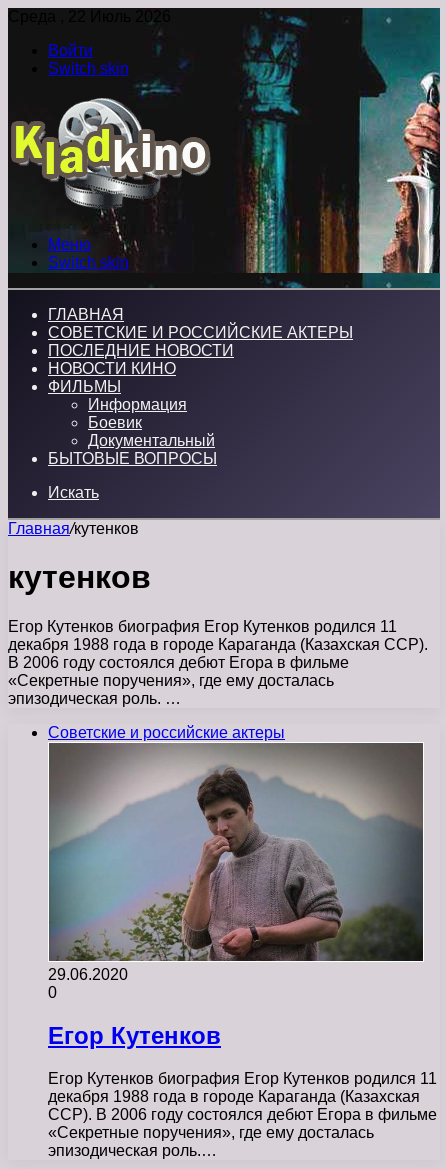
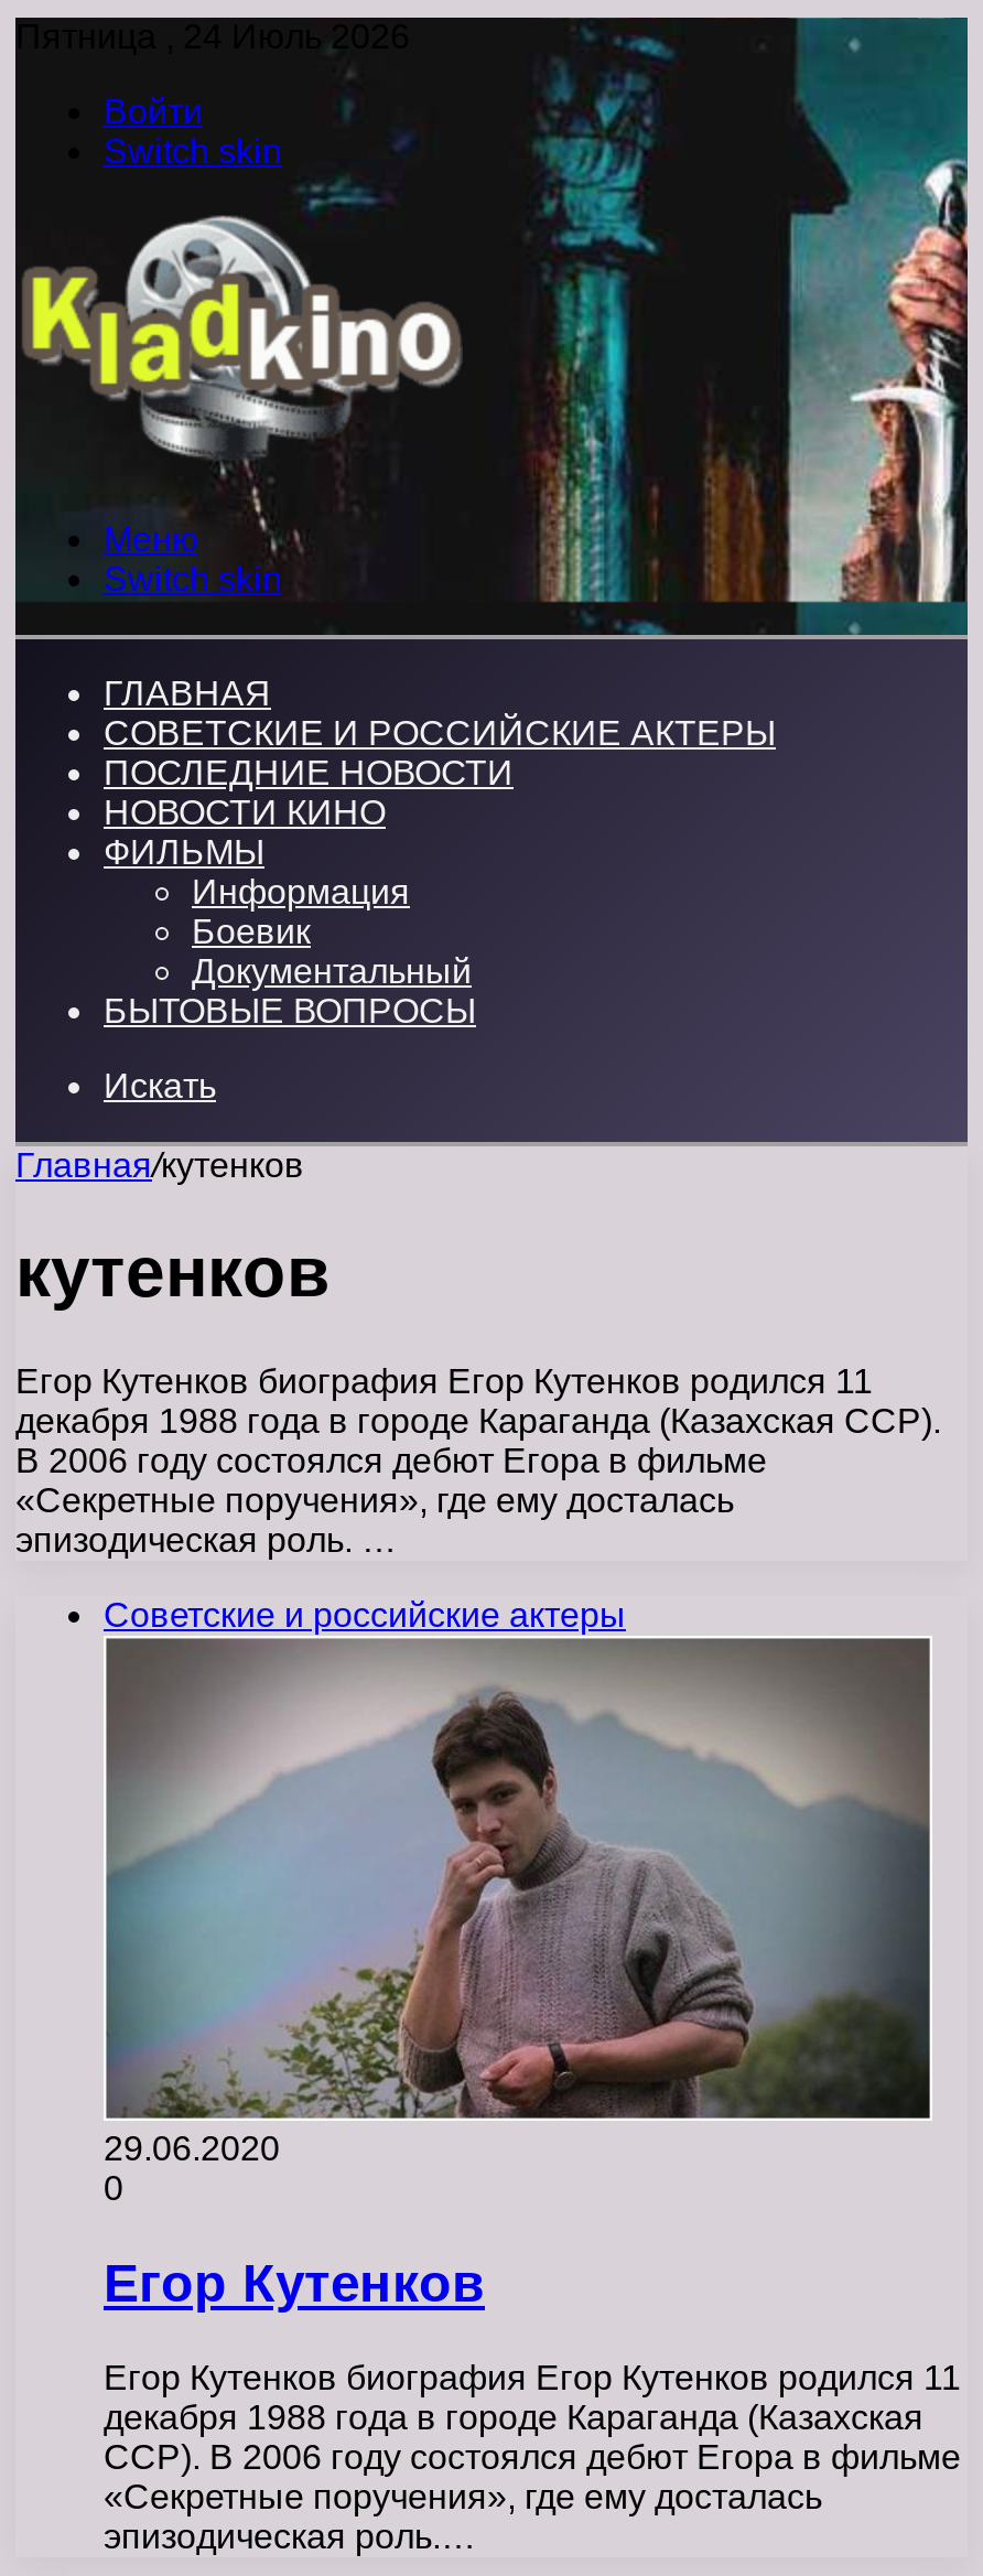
[8,8,171,25] Среда , 22 Июль 2026 -> [15,18,410,55] Пятница , 24 Июль 2026

